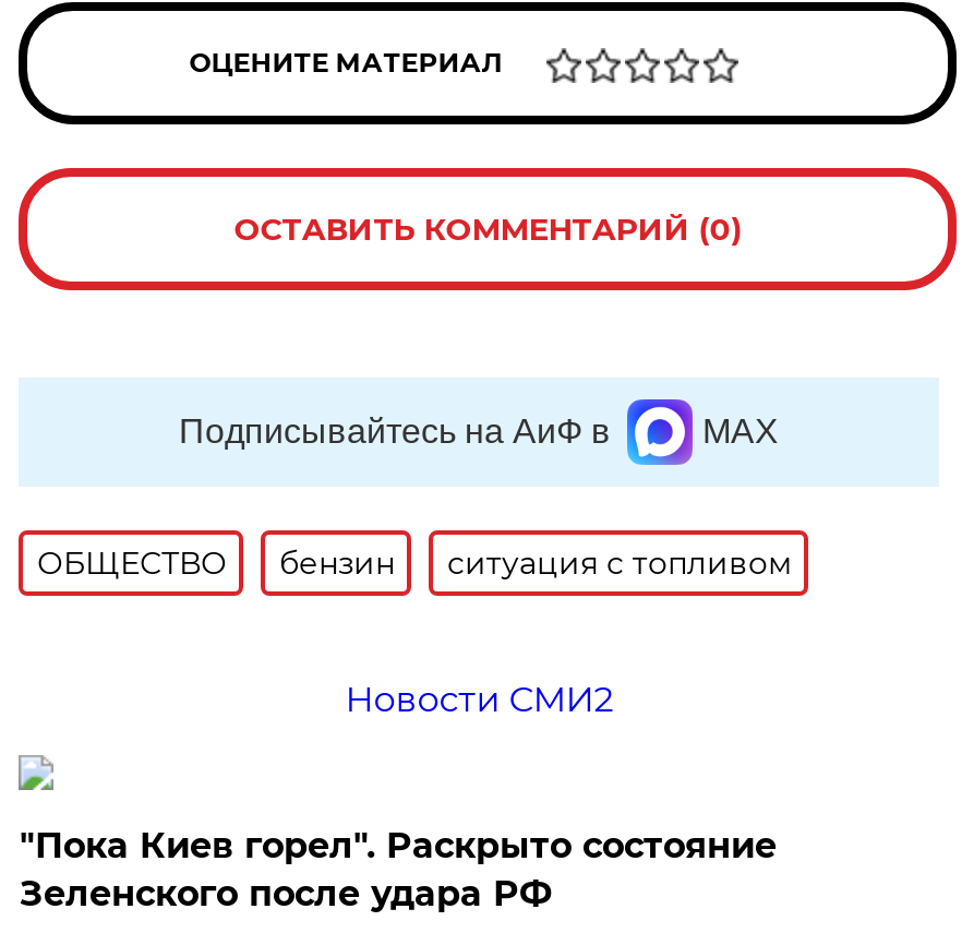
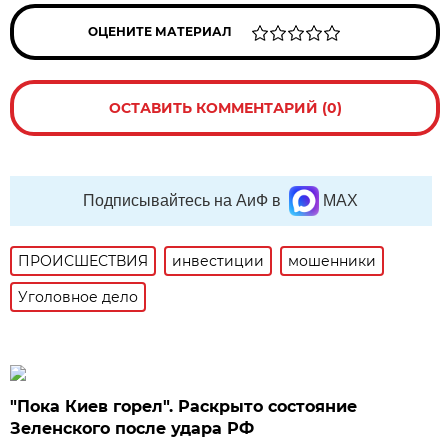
[37,545,792,584] ОБЩЕСТВО | бензин | ситуация с топливом -> [18,252,376,270] ПРОИСШЕСТВИЯ | инвестиции | мошенники
[345,680,613,721] Новости СМИ2 -> [18,288,138,306] Уголовное дело

